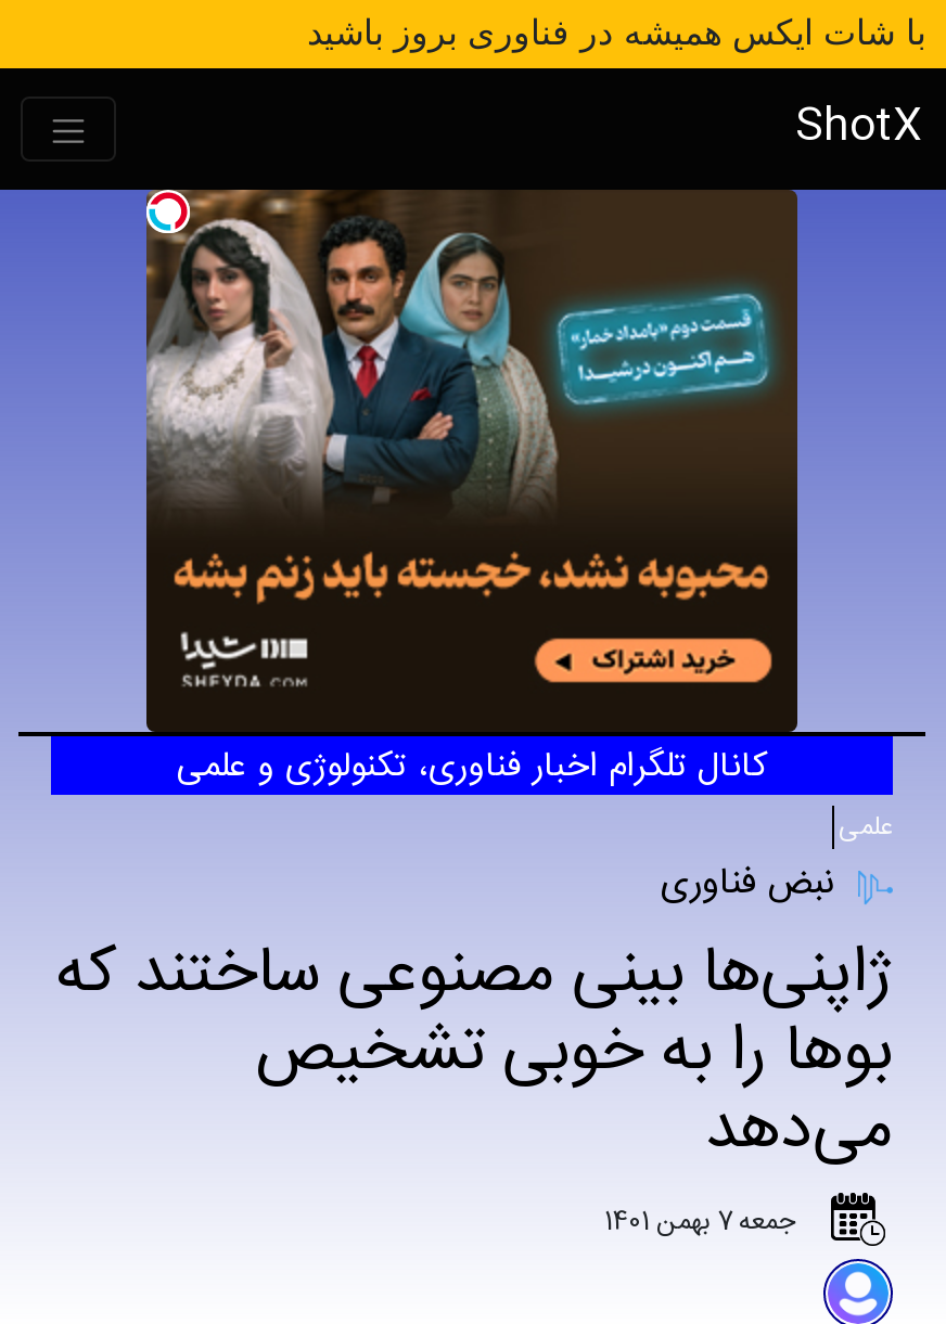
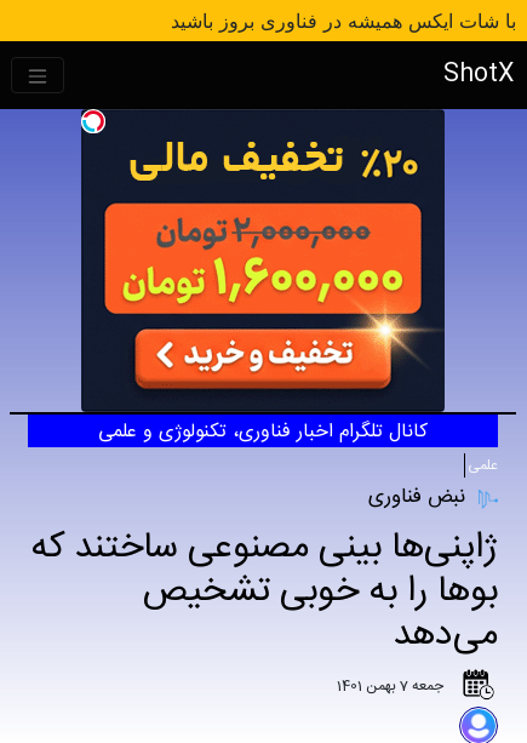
[144,188,795,728] [image] -> [80,109,443,411] [image]

